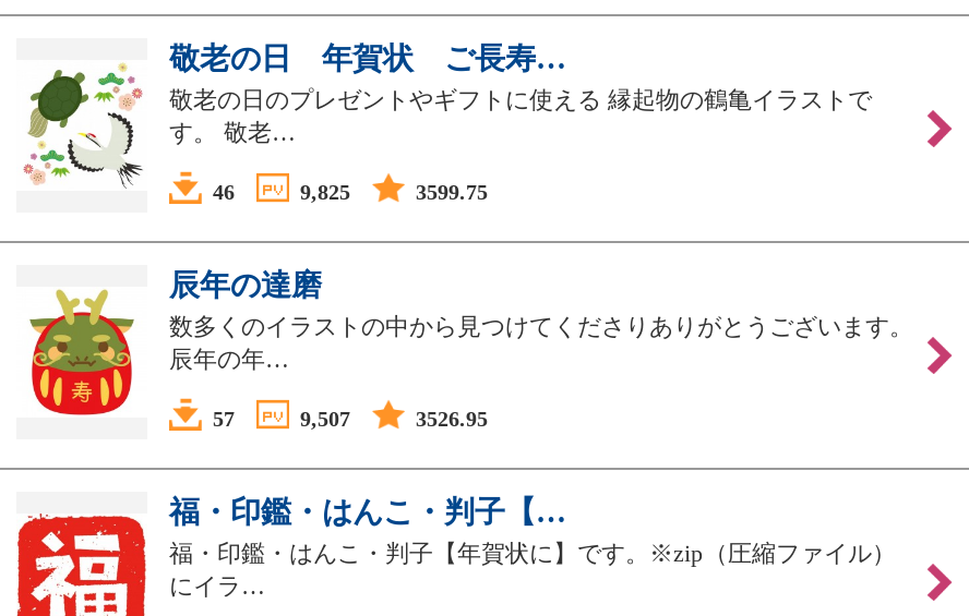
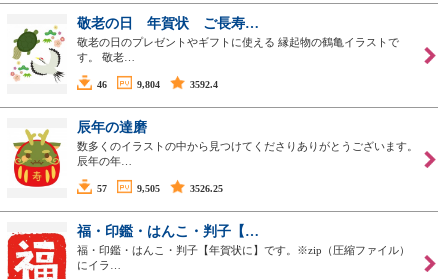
[300,180,350,204] 9,825 -> [137,79,160,90] 9,804
[416,180,488,204] 3599.75 -> [190,79,218,90] 3592.4
[300,407,350,431] 9,507 -> [137,183,160,194] 9,505
[416,407,488,431] 3526.95 -> [190,183,223,194] 3526.25

